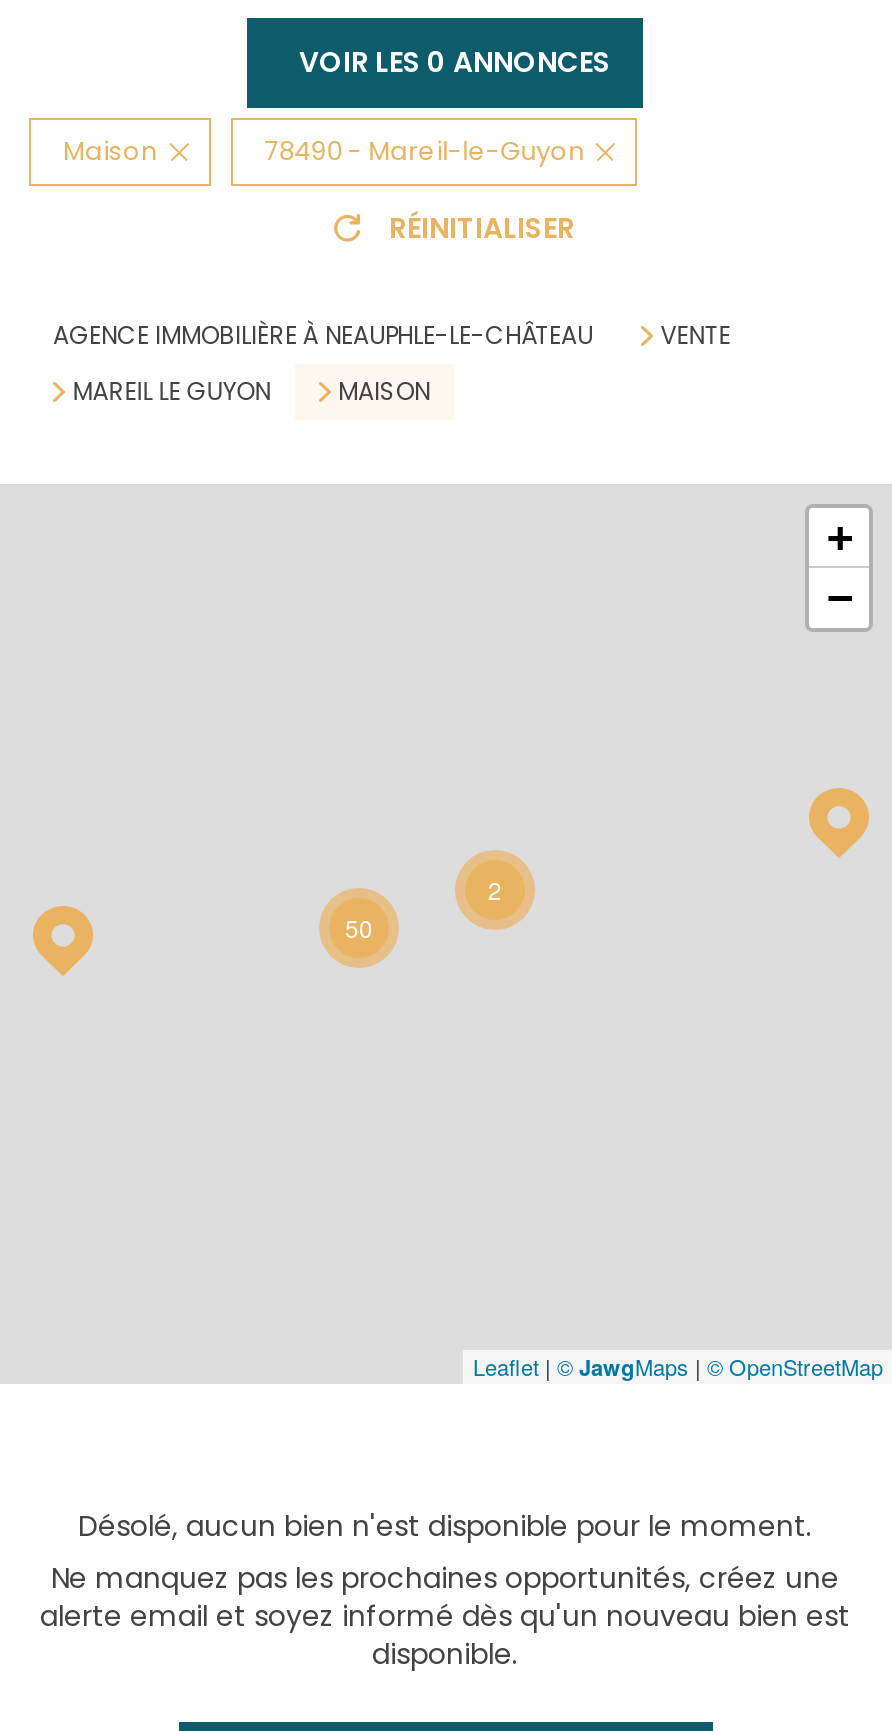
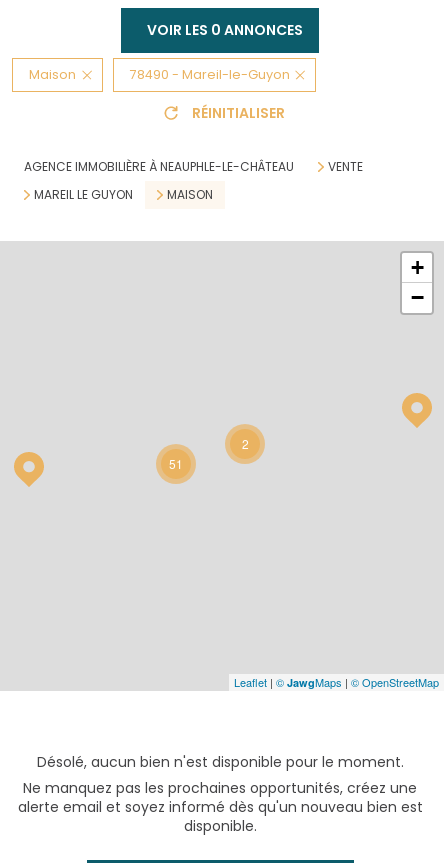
[345,910,373,944] 50 -> [169,455,183,472] 51

